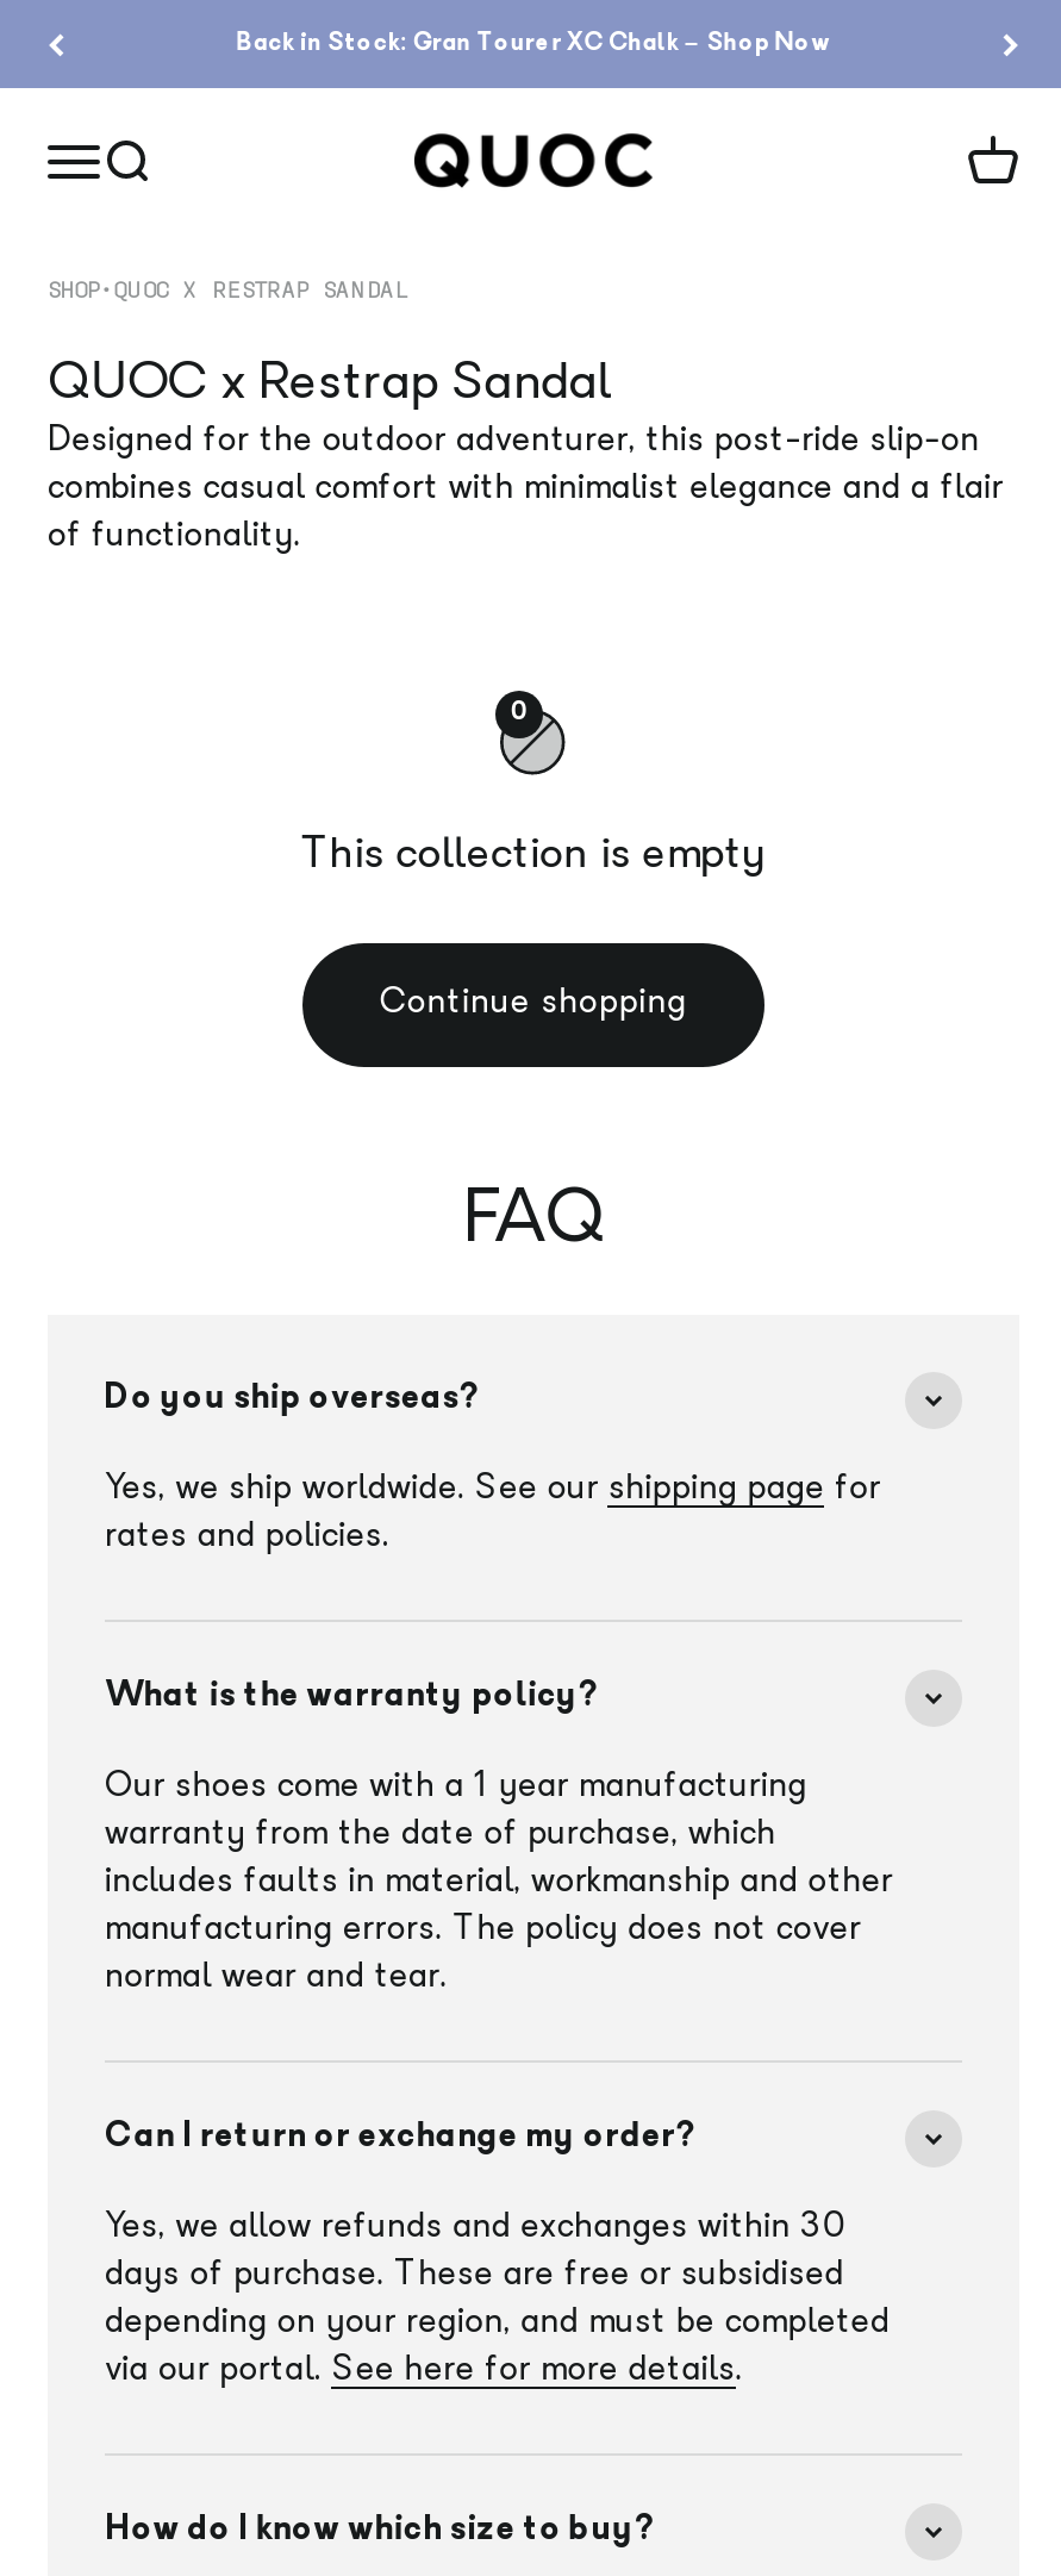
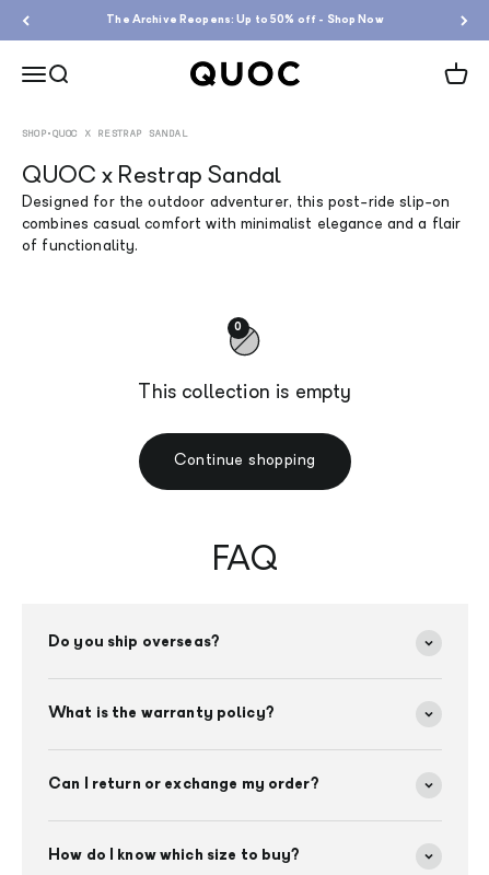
[236,31,830,57] Back in Stock: Gran Tourer XC Chalk – Shop Now -> [106,14,384,26] The Archive Reopens: Up to 50% off - Shop Now
[105,1472,881,1556] Yes, we ship worldwide. See our shipping page for | rates and policies. -> none
[105,1770,893,1996] Our shoes come with a 1 year manufacturing | warranty from the date of purchase, which | includes faults in material, workmanship and other | manufacturing errors. The policy does not cover | normal wear and tear. -> none
[105,2211,890,2389] Yes, we allow refunds and exchanges within 30 | days of purchase. These are free or subsidised | depending on your region, and must be completed | via our portal. See here for more details. -> none

